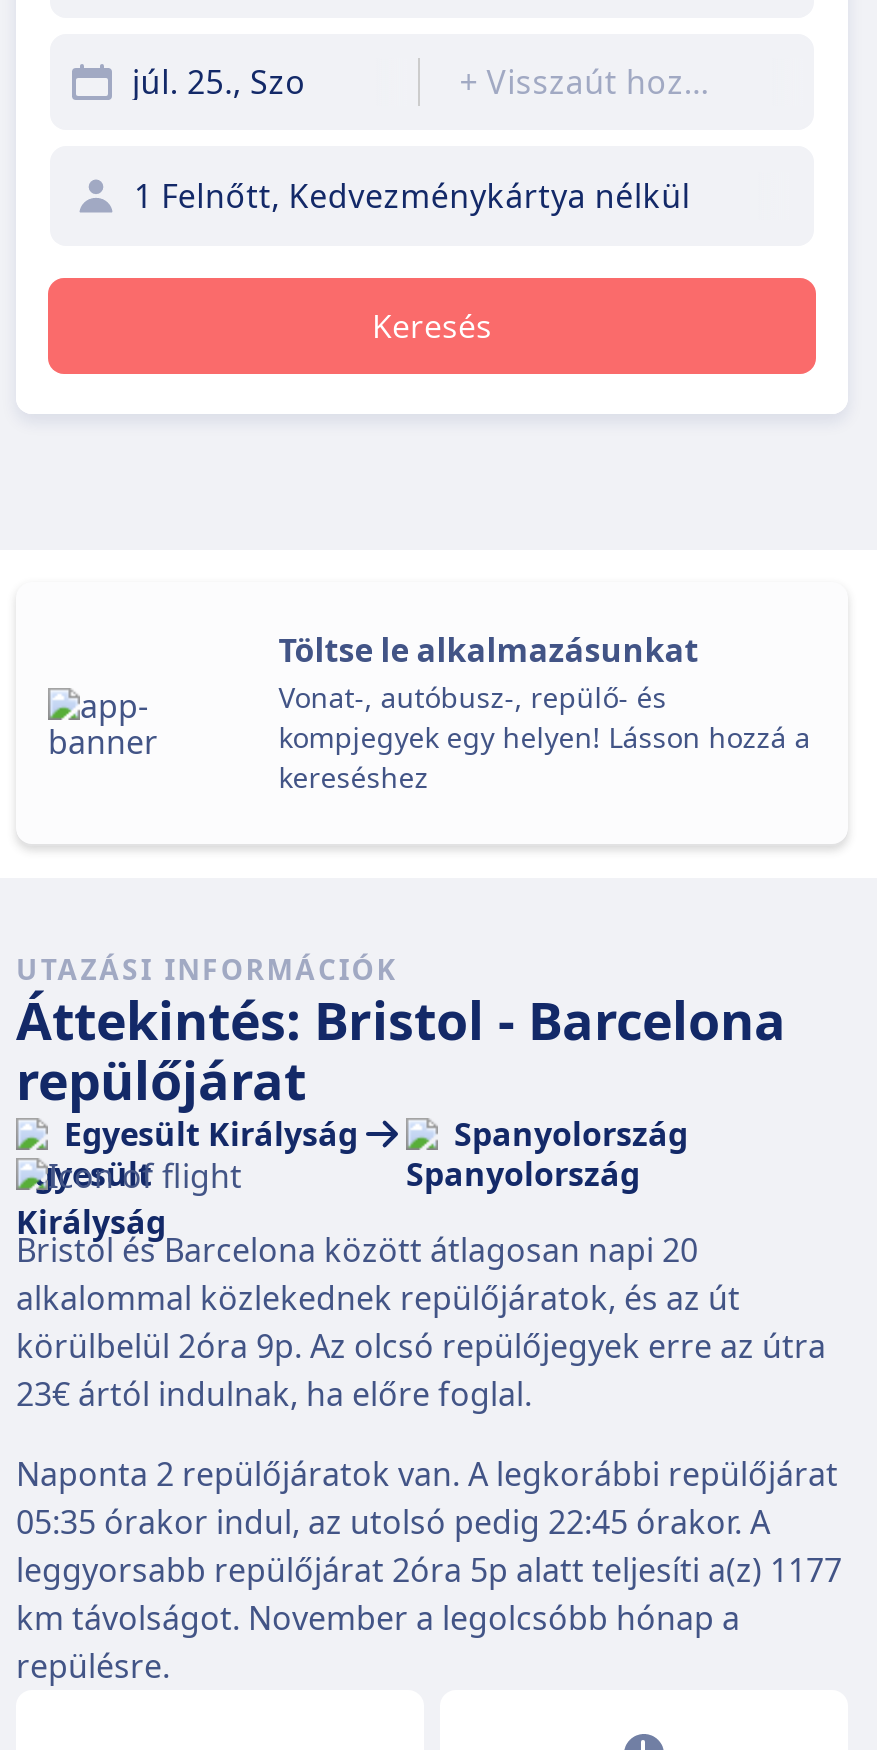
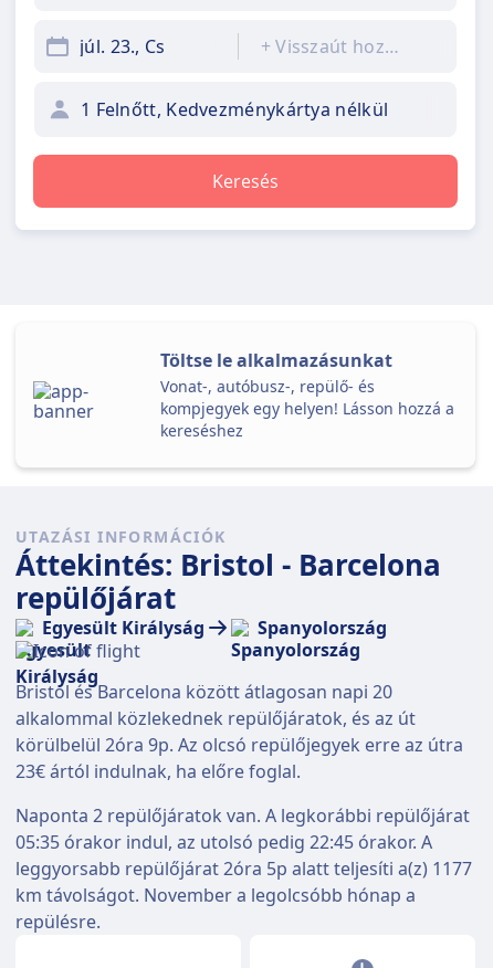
[132,60,306,104] júl. 25., Szo -> [80,34,165,59] júl. 23., Cs

